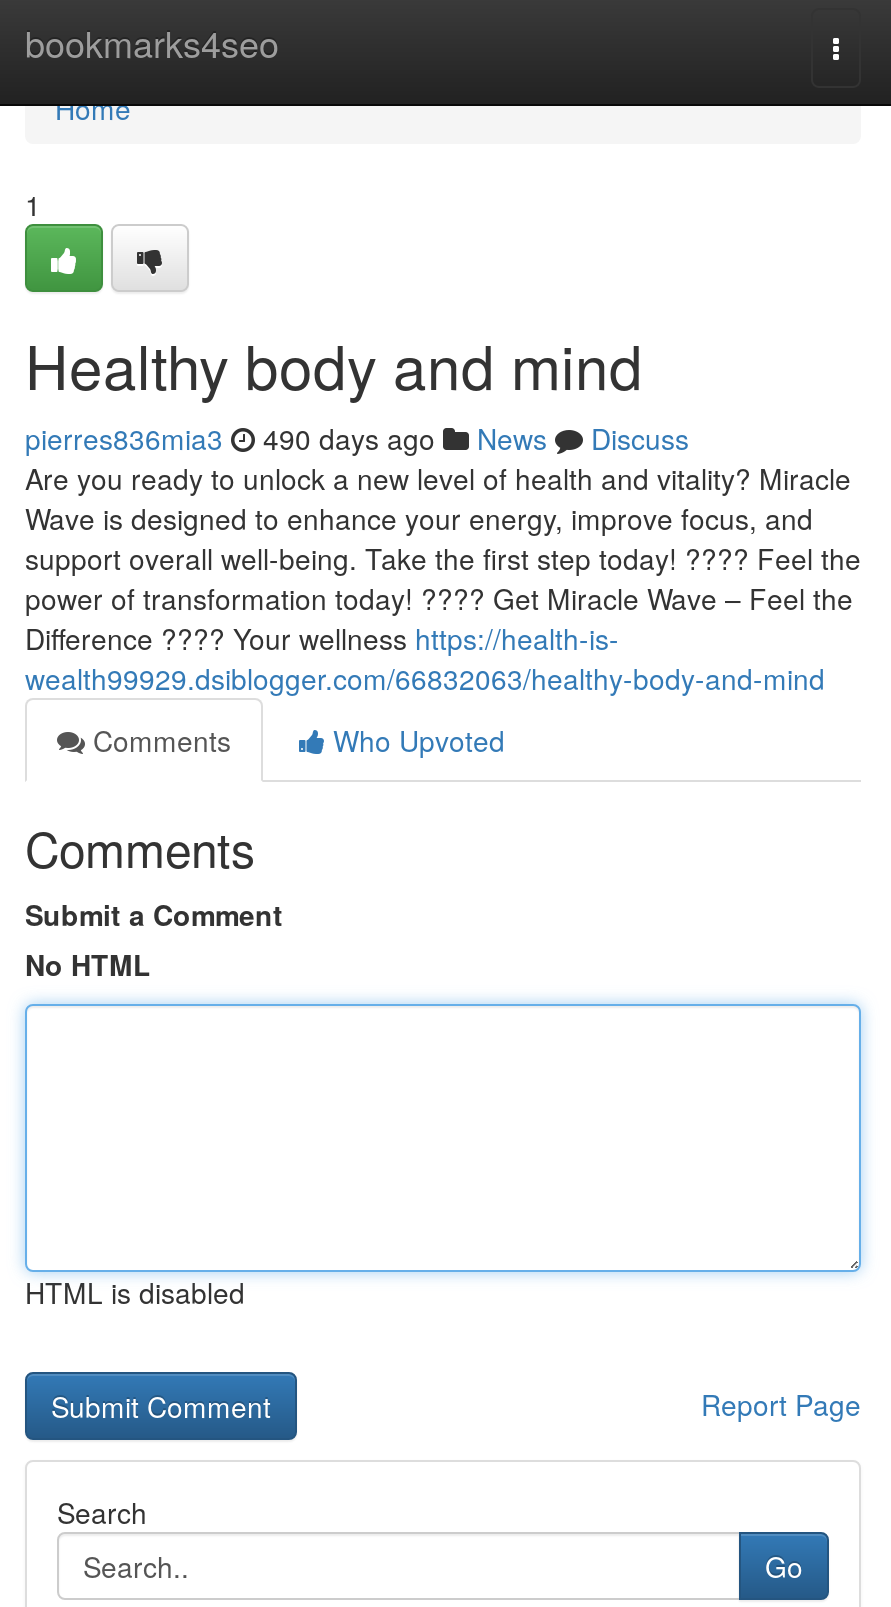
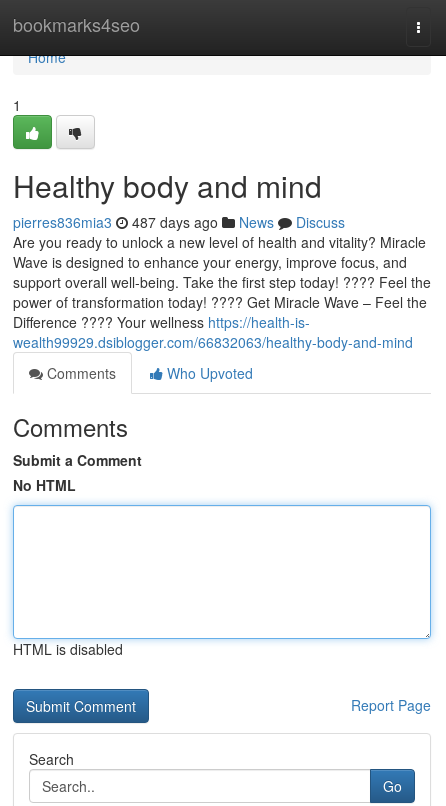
[25,418,689,458] pierres836mia3 490 days ago News Discuss -> [13,212,345,232] pierres836mia3 487 days ago News Discuss

